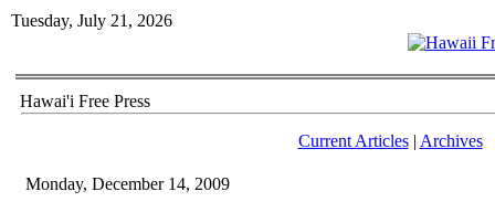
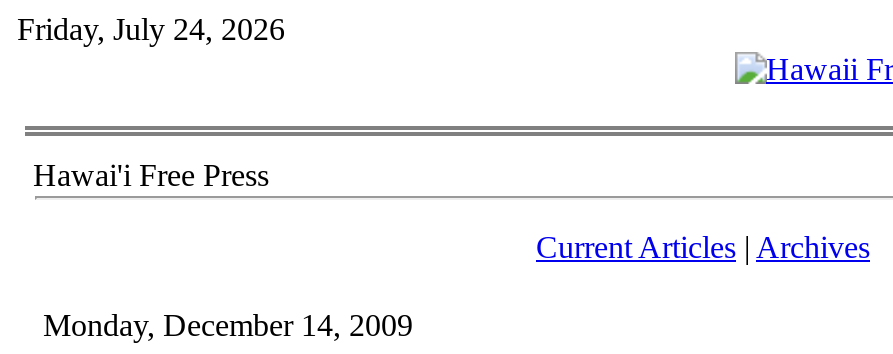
[11,11,172,30] Tuesday, July 21, 2026 -> [17,12,285,46] Friday, July 24, 2026

